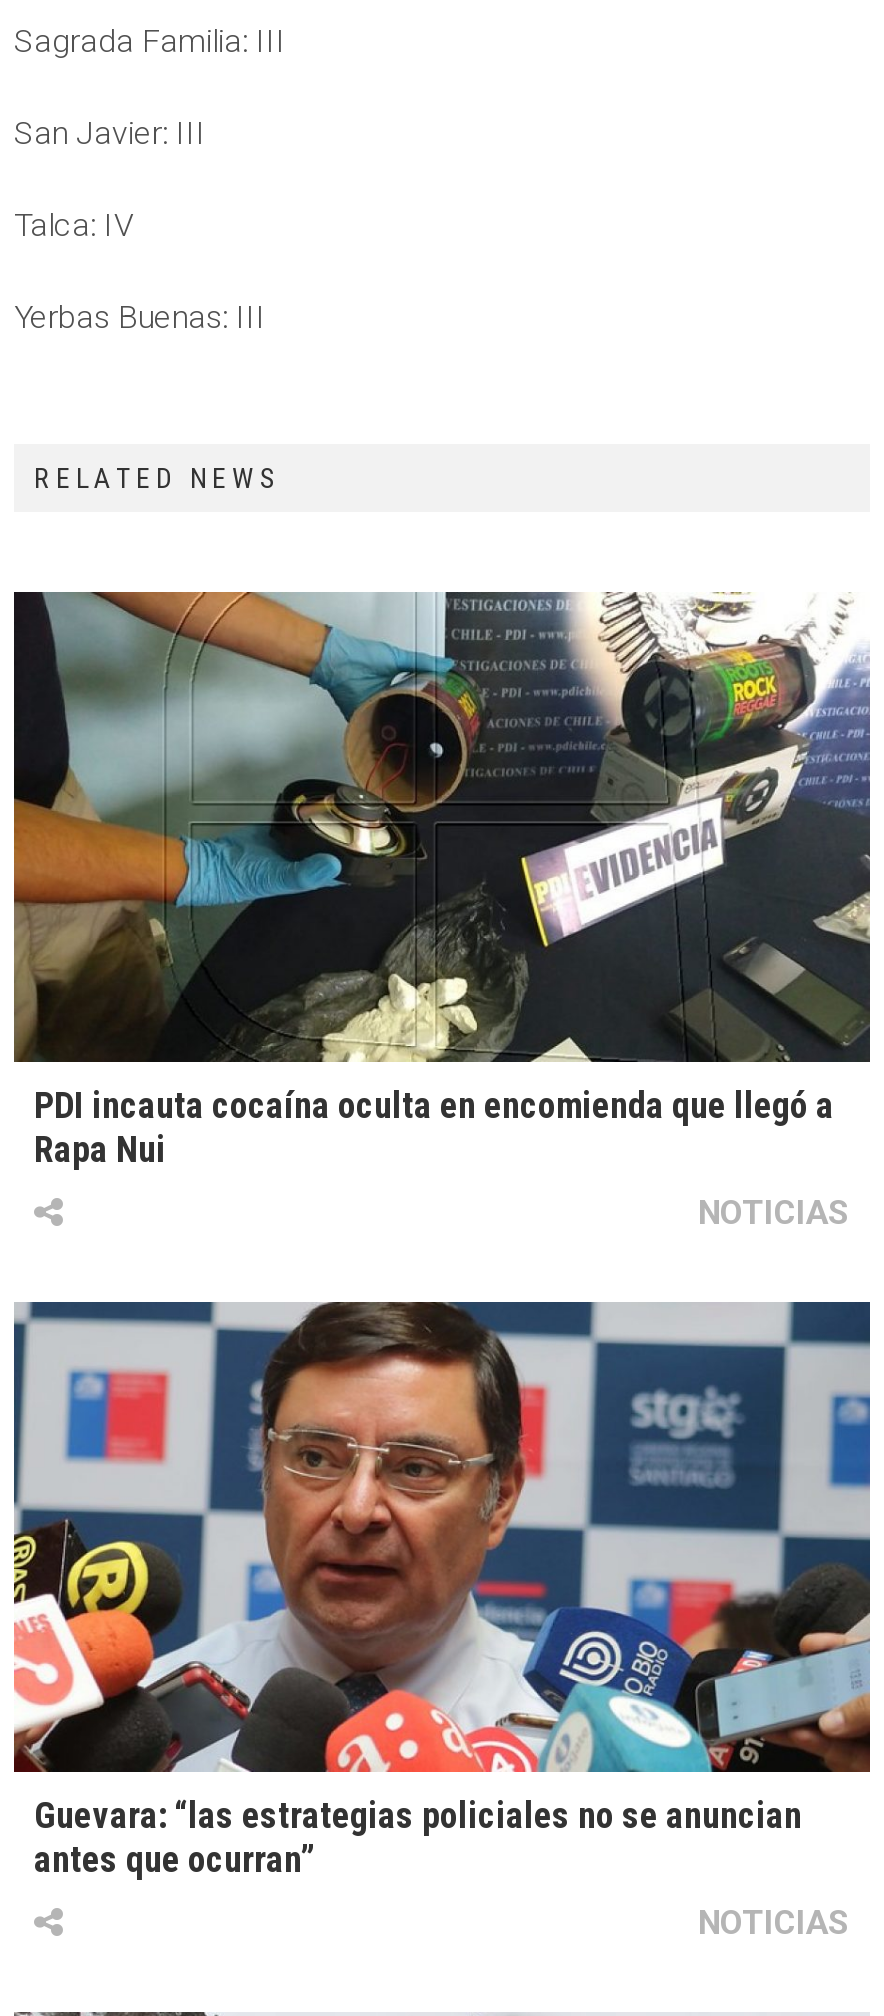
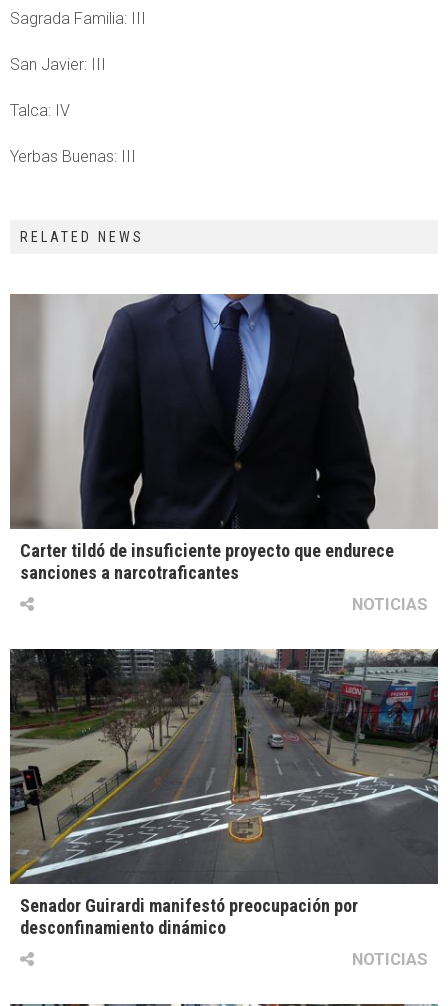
[12,592,870,1170] [image] | PDI incauta cocaína oculta en encomienda que llegó a | Rapa Nui -> [10,294,438,583] [image] | Carter tildó de insuficiente proyecto que endurece | sanciones a narcotraficantes
[12,1300,872,1881] [image] | Guevara: “las estrategias policiales no se anuncian | antes que ocurran” -> [9,648,439,938] [image] | Senador Guirardi manifestó preocupación por | desconfinamiento dinámico

